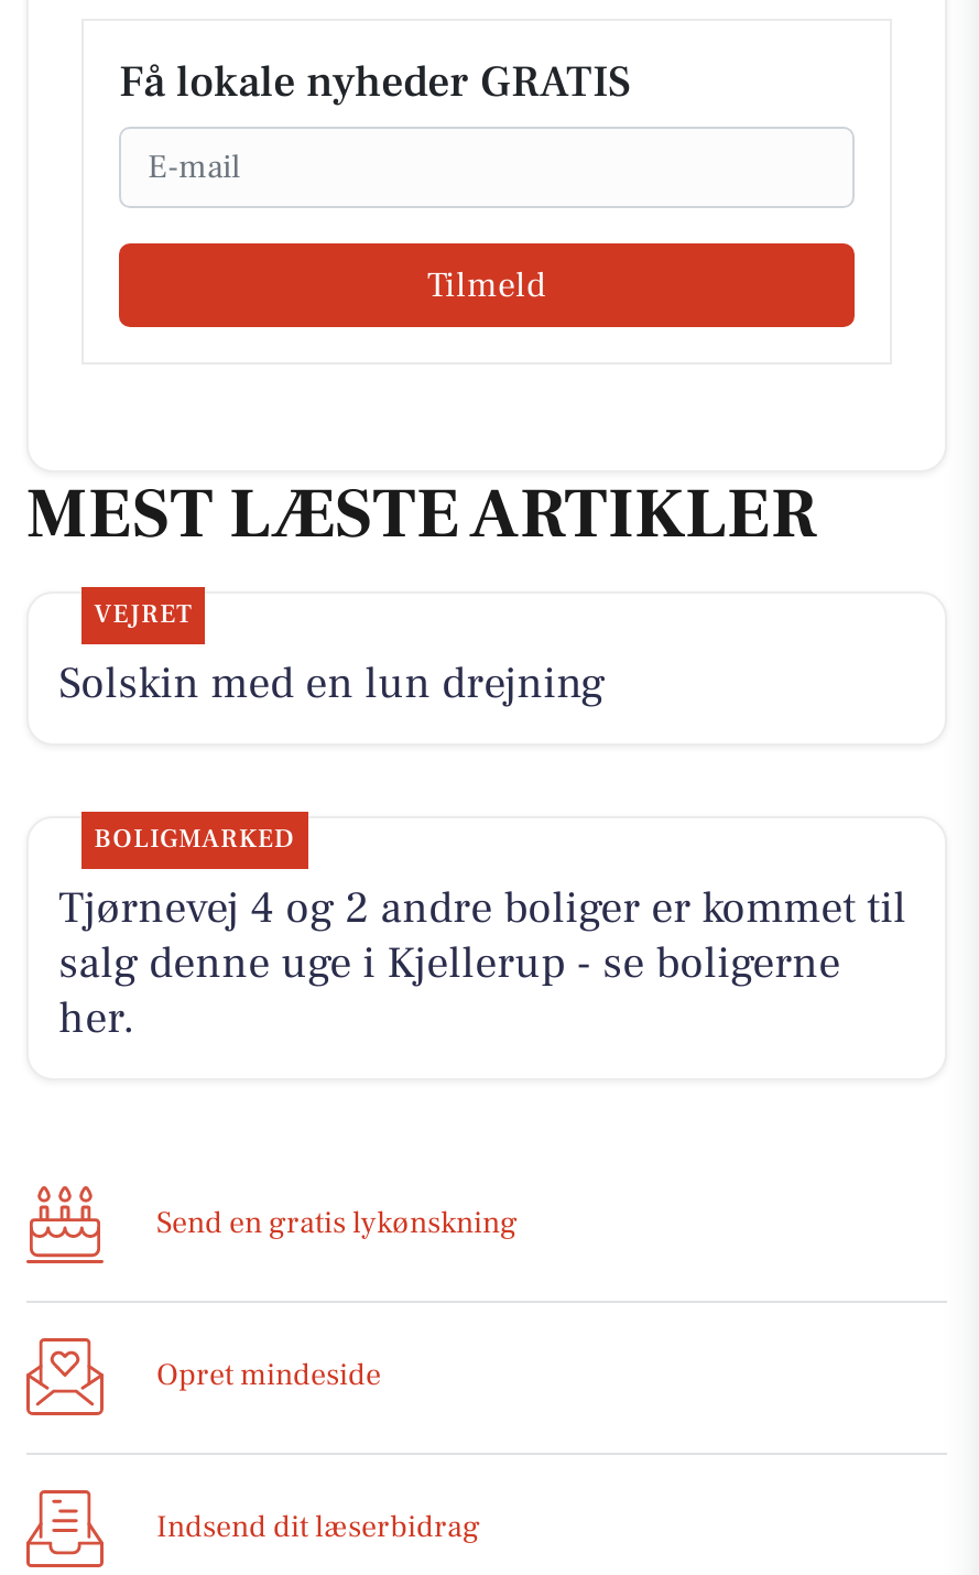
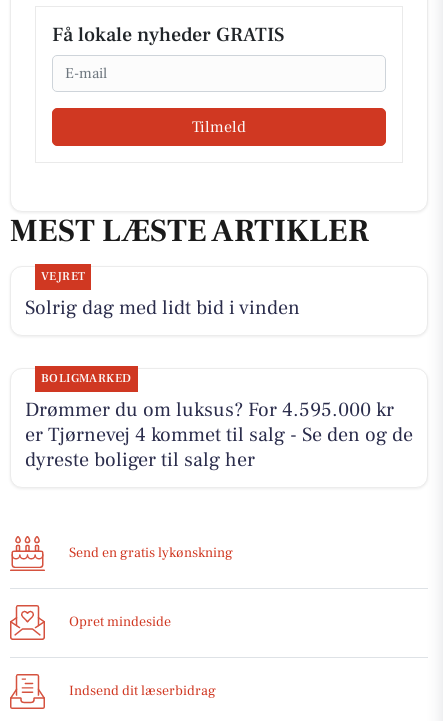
[59,656,605,713] Solskin med en lun drejning -> [25,295,300,321] Solrig dag med lidt bid i vinden
[59,881,907,1048] Tjørnevej 4 og 2 andre boliger er kommet til | salg denne uge i Kjellerup - se boligerne | her. -> [25,397,413,473] Drømmer du om luksus? For 4.595.000 kr | er Tjørnevej 4 kommet til salg - Se den og de | dyreste boliger til salg her

